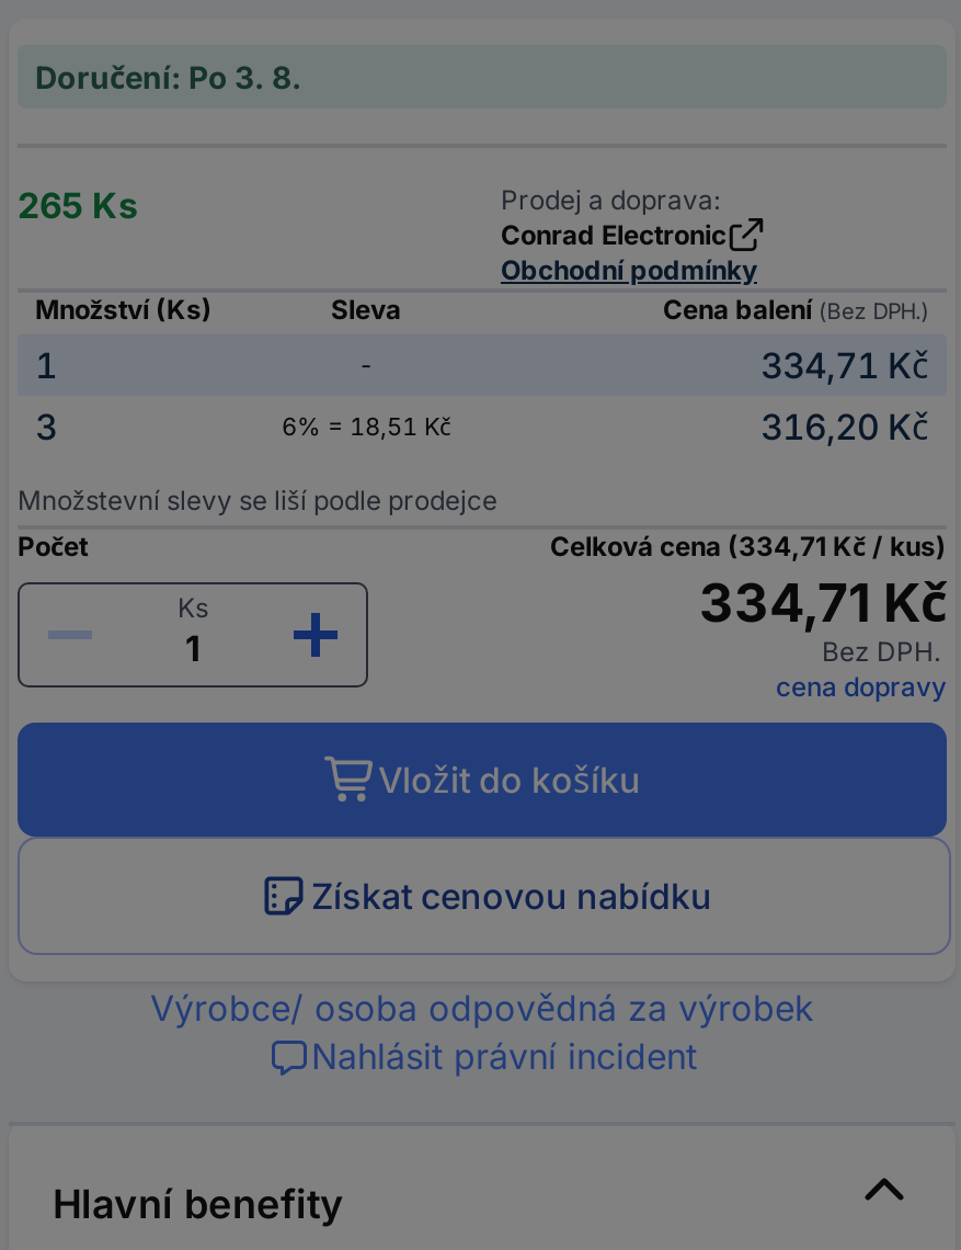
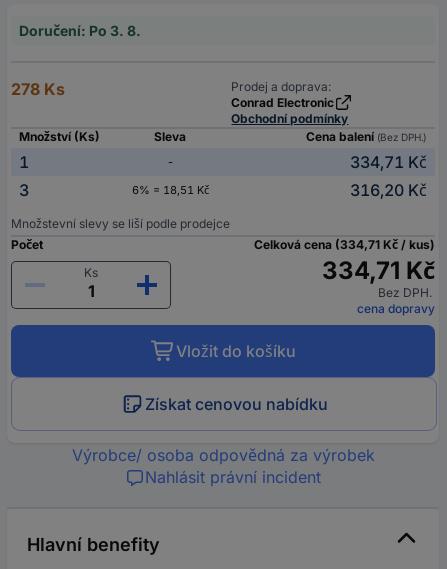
[18,183,138,227] 265 Ks -> [11,79,65,99] 278 Ks

